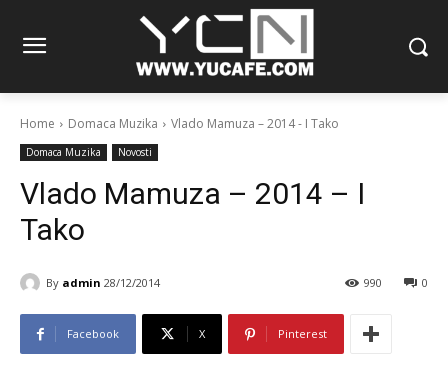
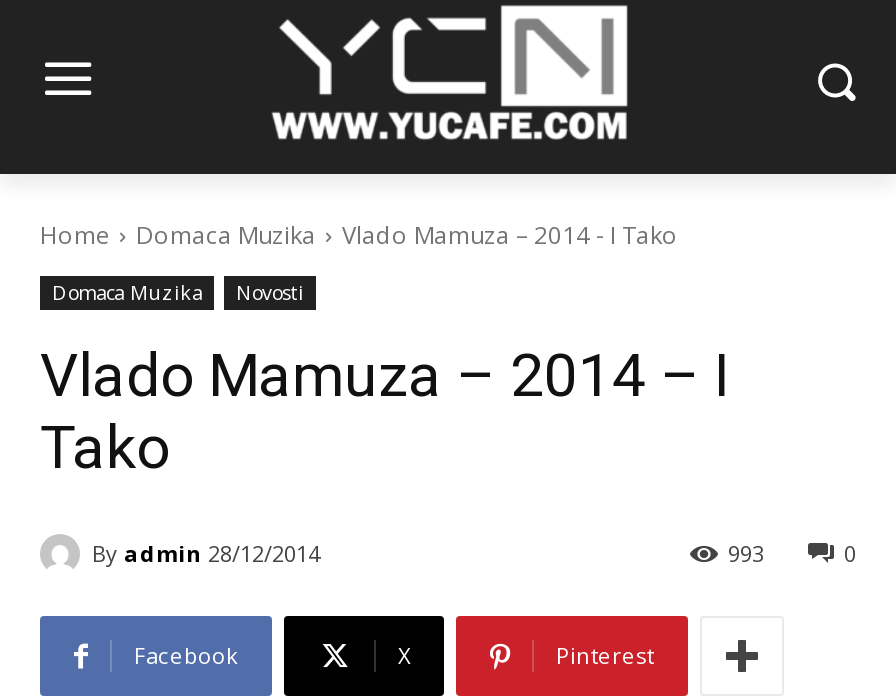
[364,275,382,290] 990 -> [728,539,764,569] 993

